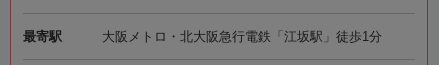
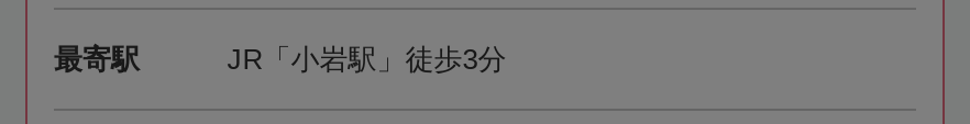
[102,29,382,44] 大阪メトロ・北大阪急行電鉄「江坂駅」徒歩1分 -> [227,42,506,75] JR「小岩駅」徒歩3分

